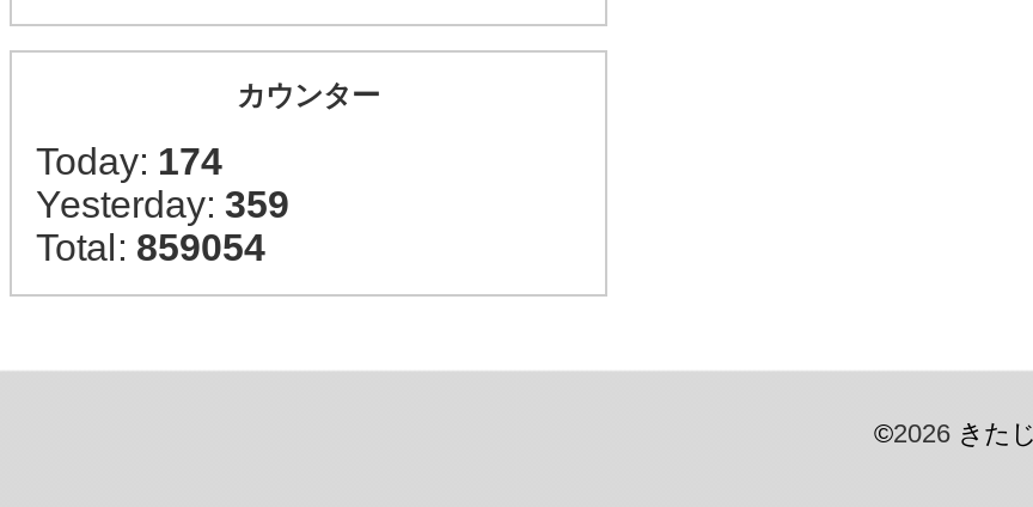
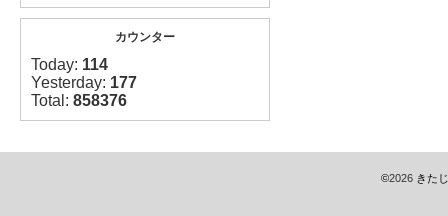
[36,141,222,182] Today: 174 -> [31,56,108,73] Today: 114
[36,184,289,225] Yesterday: 359 -> [31,74,137,91] Yesterday: 177
[36,227,265,268] Total: 859054 -> [31,92,127,109] Total: 858376

